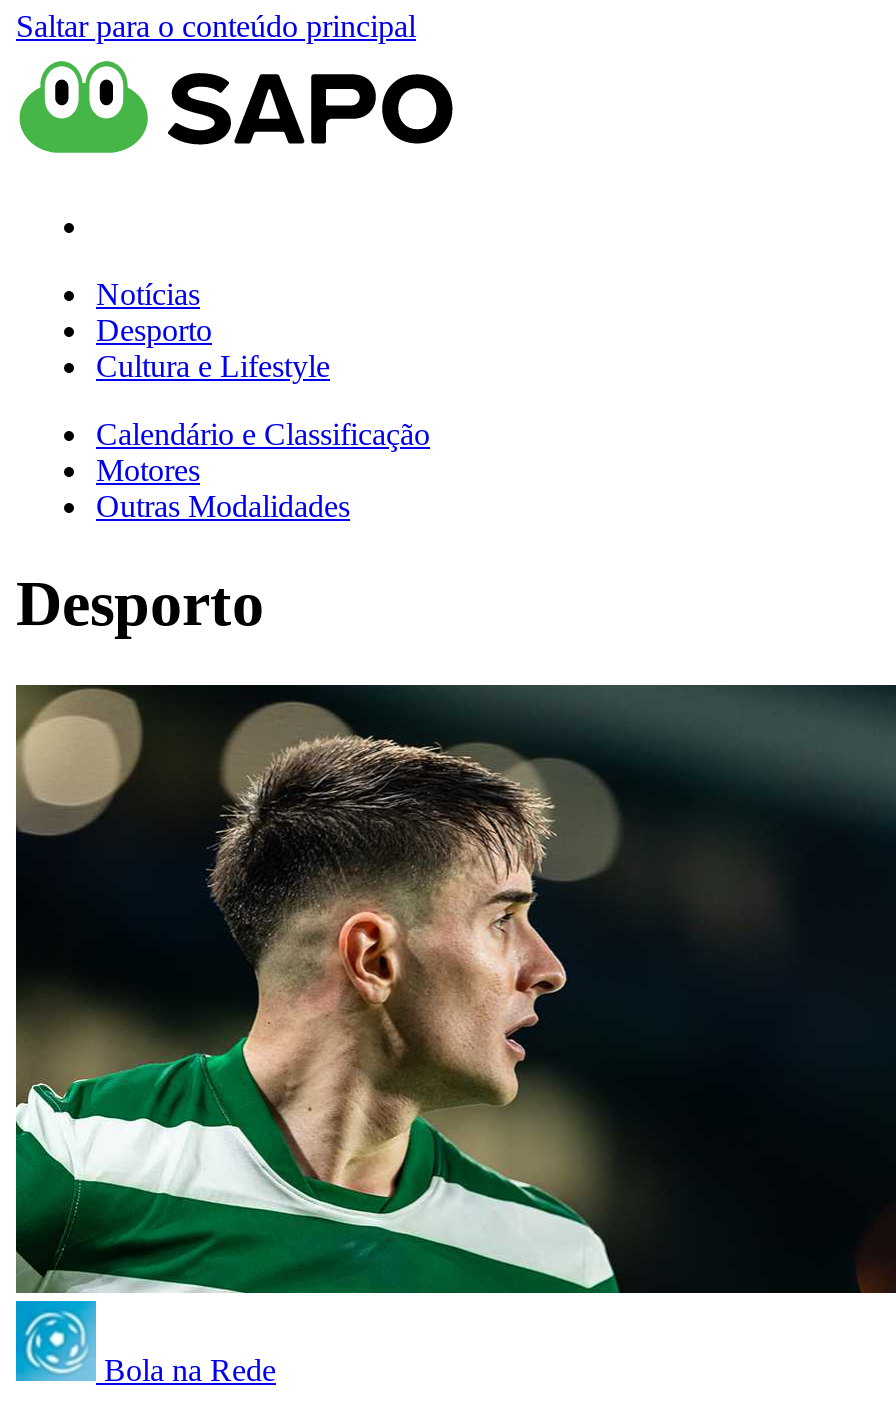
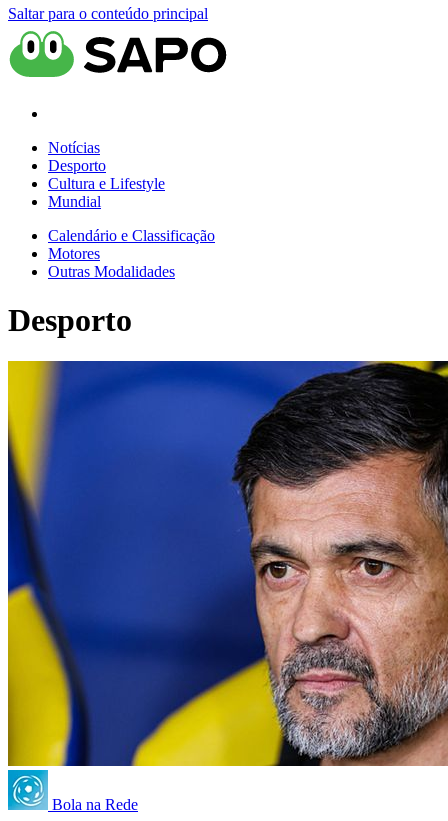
none -> [48,193,101,210] Mundial
[14,683,890,1295] [image] -> [7,360,445,767] [image]

